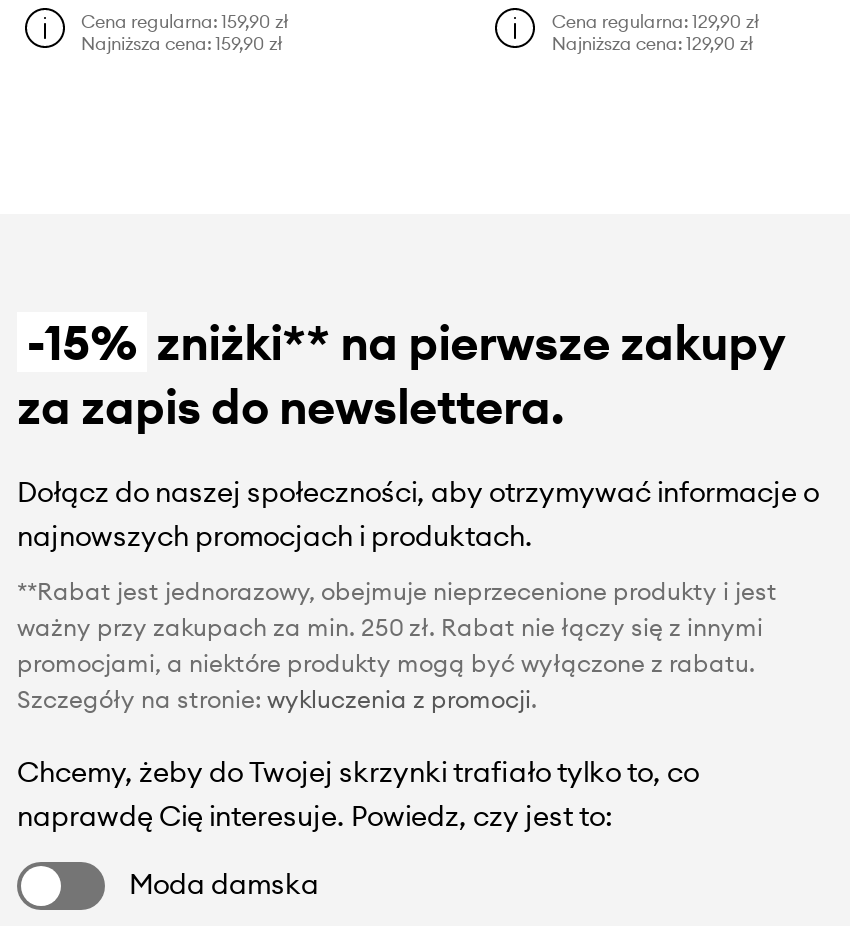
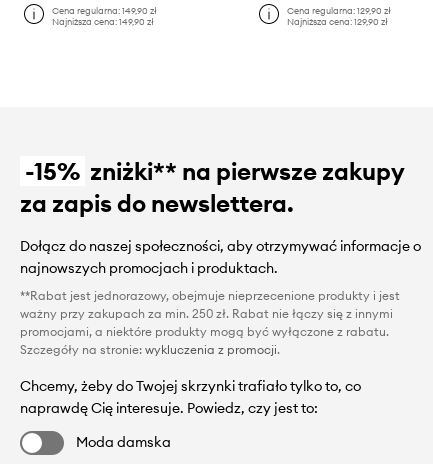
[81,9,289,31] Cena regularna: 159,90 zł -> [52,5,157,16] Cena regularna: 149,90 zł
[81,31,283,53] Najniższa cena: 159,90 zł -> [52,16,154,27] Najniższa cena: 149,90 zł

